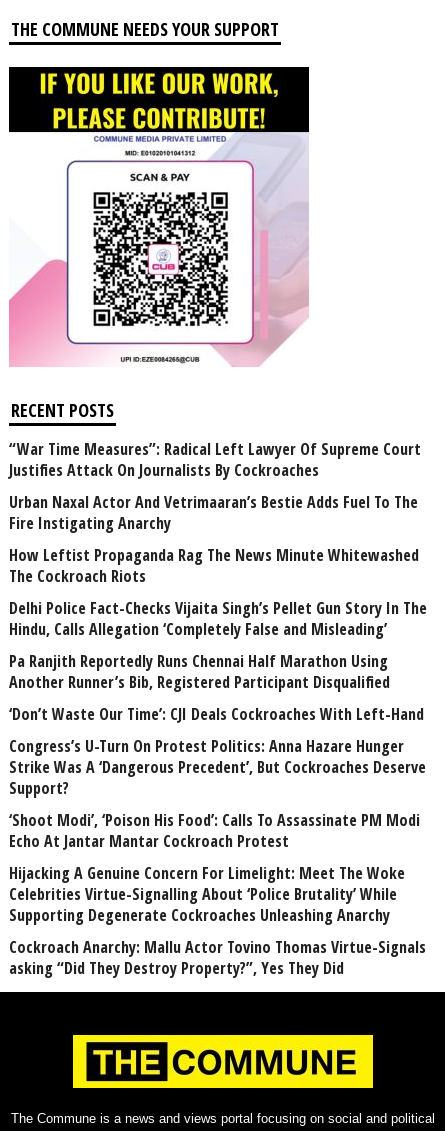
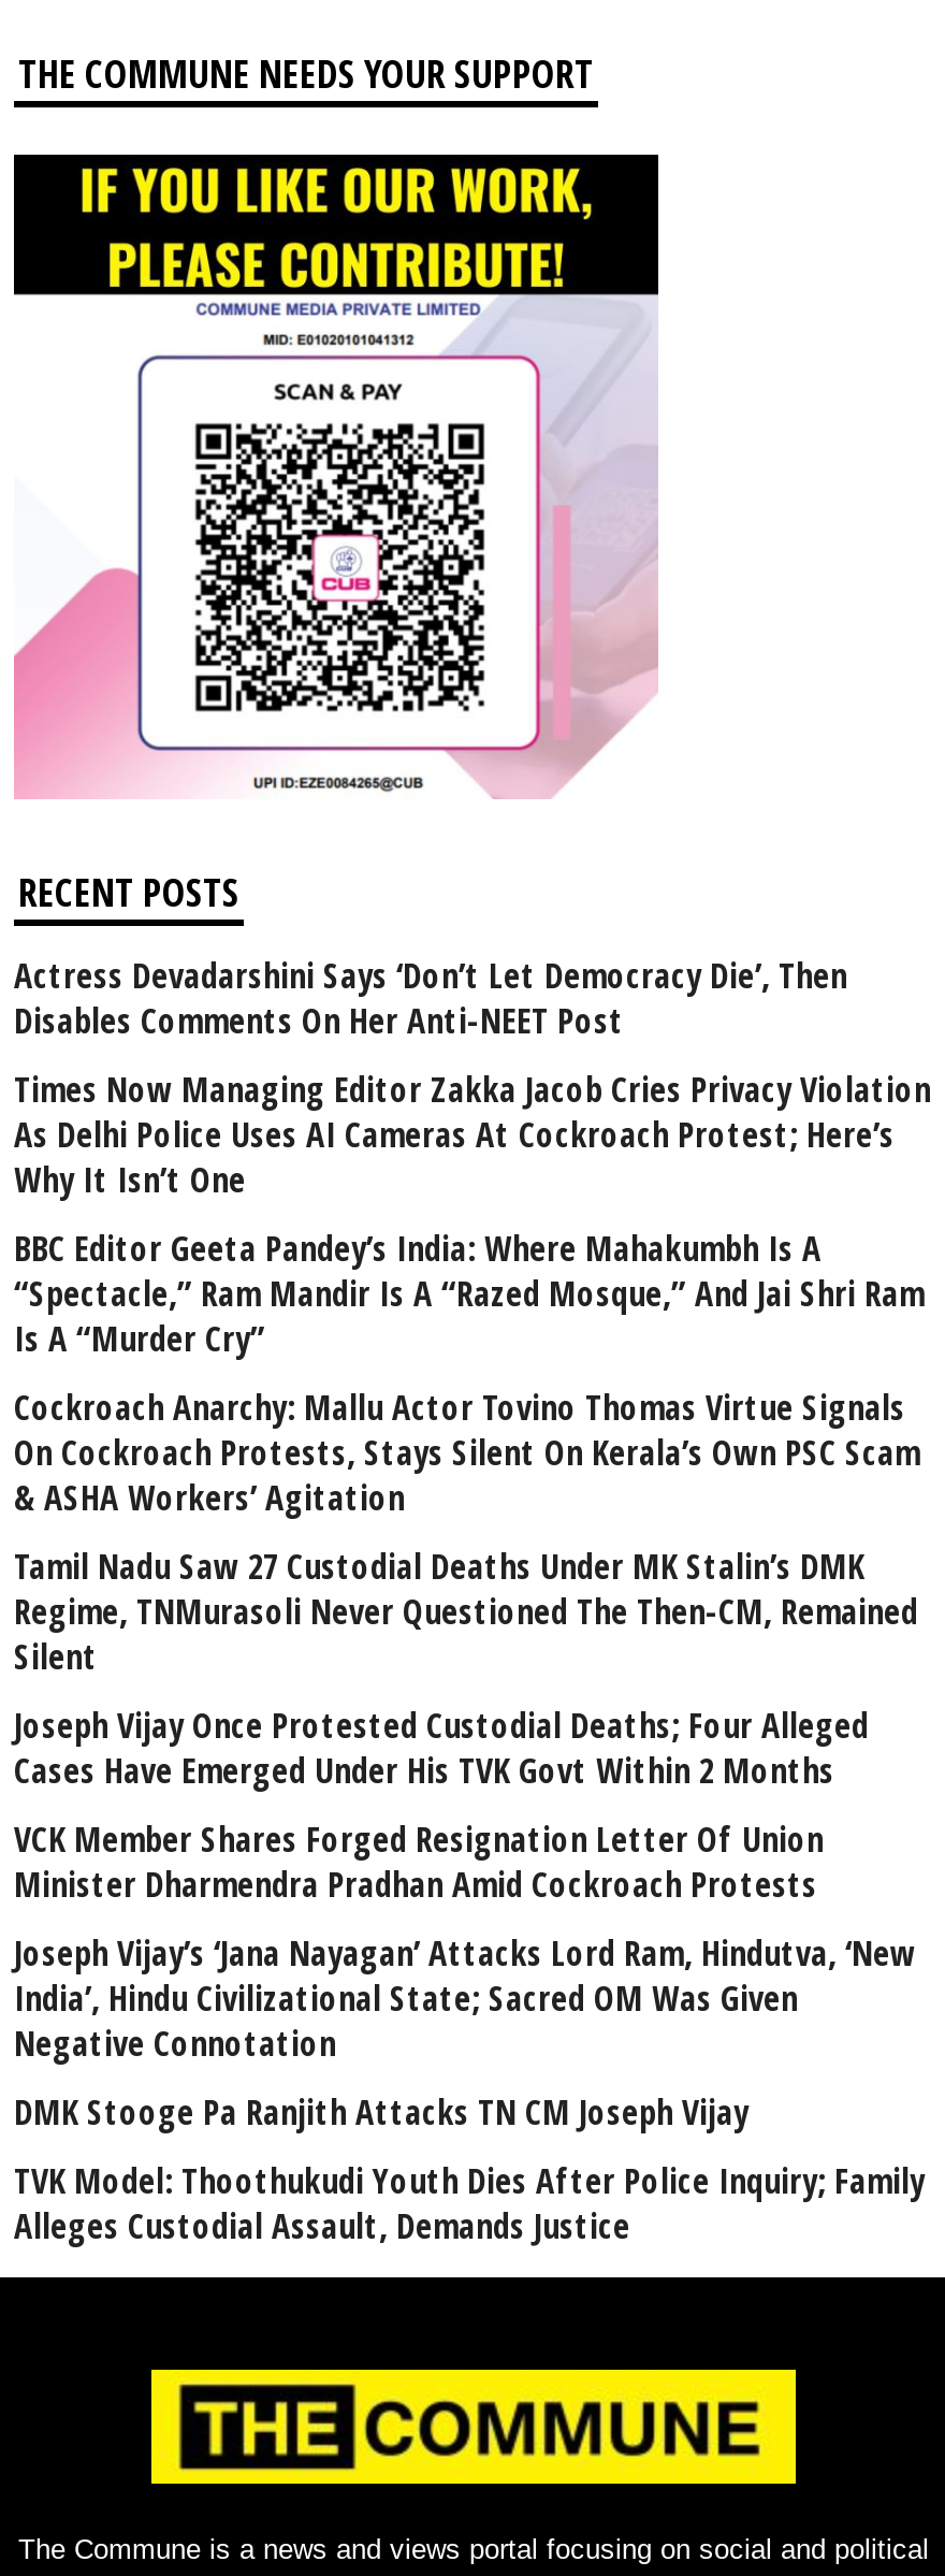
[9,438,421,481] “War Time Measures”: Radical Left Lawyer Of Supreme Court | Justifies Attack On Journalists By Cockroaches -> [14,953,847,1045] Actress Devadarshini Says ‘Don’t Let Democracy Die’, Then | Disables Comments On Her Anti-NEET Post
[9,491,418,534] Urban Naxal Actor And Vetrimaaran’s Bestie Adds Fuel To The | Fire Instigating Anarchy -> [14,1066,931,1204] Times Now Managing Editor Zakka Jacob Cries Privacy Violation | As Delhi Police Uses AI Cameras At Cockroach Protest; Here’s | Why It Isn’t One
[9,544,419,587] How Leftist Propaganda Rag The News Minute Whitewashed | The Cockroach Riots -> [14,1225,925,1363] BBC Editor Geeta Pandey’s India: Where Mahakumbh Is A | “Spectacle,” Ram Mandir Is A “Razed Mosque,” And Jai Shri Ram | Is A “Murder Cry”
[9,597,427,640] Delhi Police Fact-Checks Vijaita Singh’s Pellet Gun Story In The | Hindu, Calls Allegation ‘Completely False and Misleading’ -> [14,1384,920,1522] Cockroach Anarchy: Mallu Actor Tovino Thomas Virtue Signals | On Cockroach Protests, Stays Silent On Kerala’s Own PSC Scam | & ASHA Workers’ Agitation
[9,650,390,693] Pa Ranjith Reportedly Runs Chennai Half Marathon Using | Another Runner’s Bib, Registered Participant Disqualified -> [14,1543,918,1681] Tamil Nadu Saw 27 Custodial Deaths Under MK Stalin’s DMK | Regime, TNMurasoli Never Questioned The Then-CM, Remained | Silent
[9,703,424,725] ‘Don’t Waste Our Time’: CJI Deals Cockroaches With Left-Hand -> [14,1702,869,1795] Joseph Vijay Once Protested Custodial Deaths; Four Alleged | Cases Have Emerged Under His TVK Govt Within 2 Months
[9,735,426,799] Congress’s U-Turn On Protest Politics: Anna Hazare Hunger | Strike Was A ‘Dangerous Precedent’, But Cockroaches Deserve | Support? -> [14,1816,824,1909] VCK Member Shares Forged Resignation Letter Of Union | Minister Dharmendra Pradhan Amid Cockroach Protests
[9,809,420,852] ‘Shoot Modi’, ‘Poison His Food’: Calls To Assassinate PM Modi | Echo At Jantar Mantar Cockroach Protest -> [14,1930,916,2068] Joseph Vijay’s ‘Jana Nayagan’ Attacks Lord Ram, Hindutva, ‘New | India’, Hindu Civilizational State; Sacred OM Was Given | Negative Connotation
[9,862,405,926] Hijacking A Genuine Concern For Limelight: Meet The Woke | Celebrities Virtue-Signalling About ‘Police Brutality’ While | Supporting Degenerate Cockroaches Unleashing Anarchy -> [14,2089,748,2136] DMK Stooge Pa Ranjith Attacks TN CM Joseph Vijay
[9,936,426,979] Cockroach Anarchy: Mallu Actor Tovino Thomas Virtue-Signals | asking “Did They Destroy Property?”, Yes They Did -> [14,2158,925,2250] TVK Model: Thoothukudi Youth Dies After Police Inquiry; Family | Alleges Custodial Assault, Demands Justice

